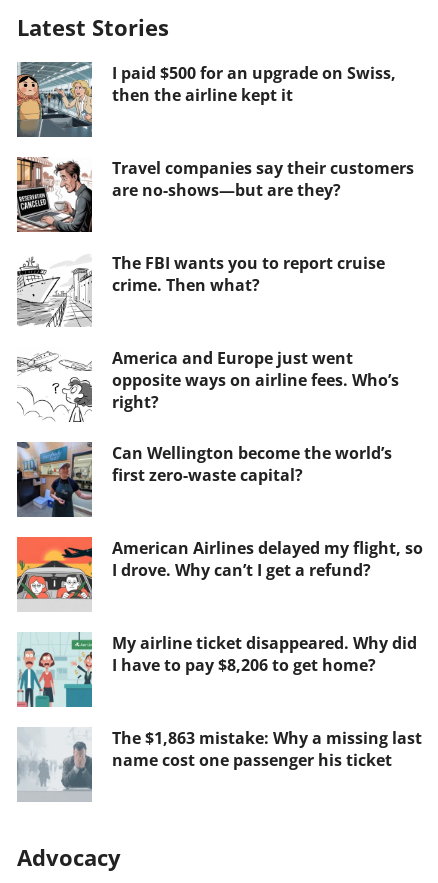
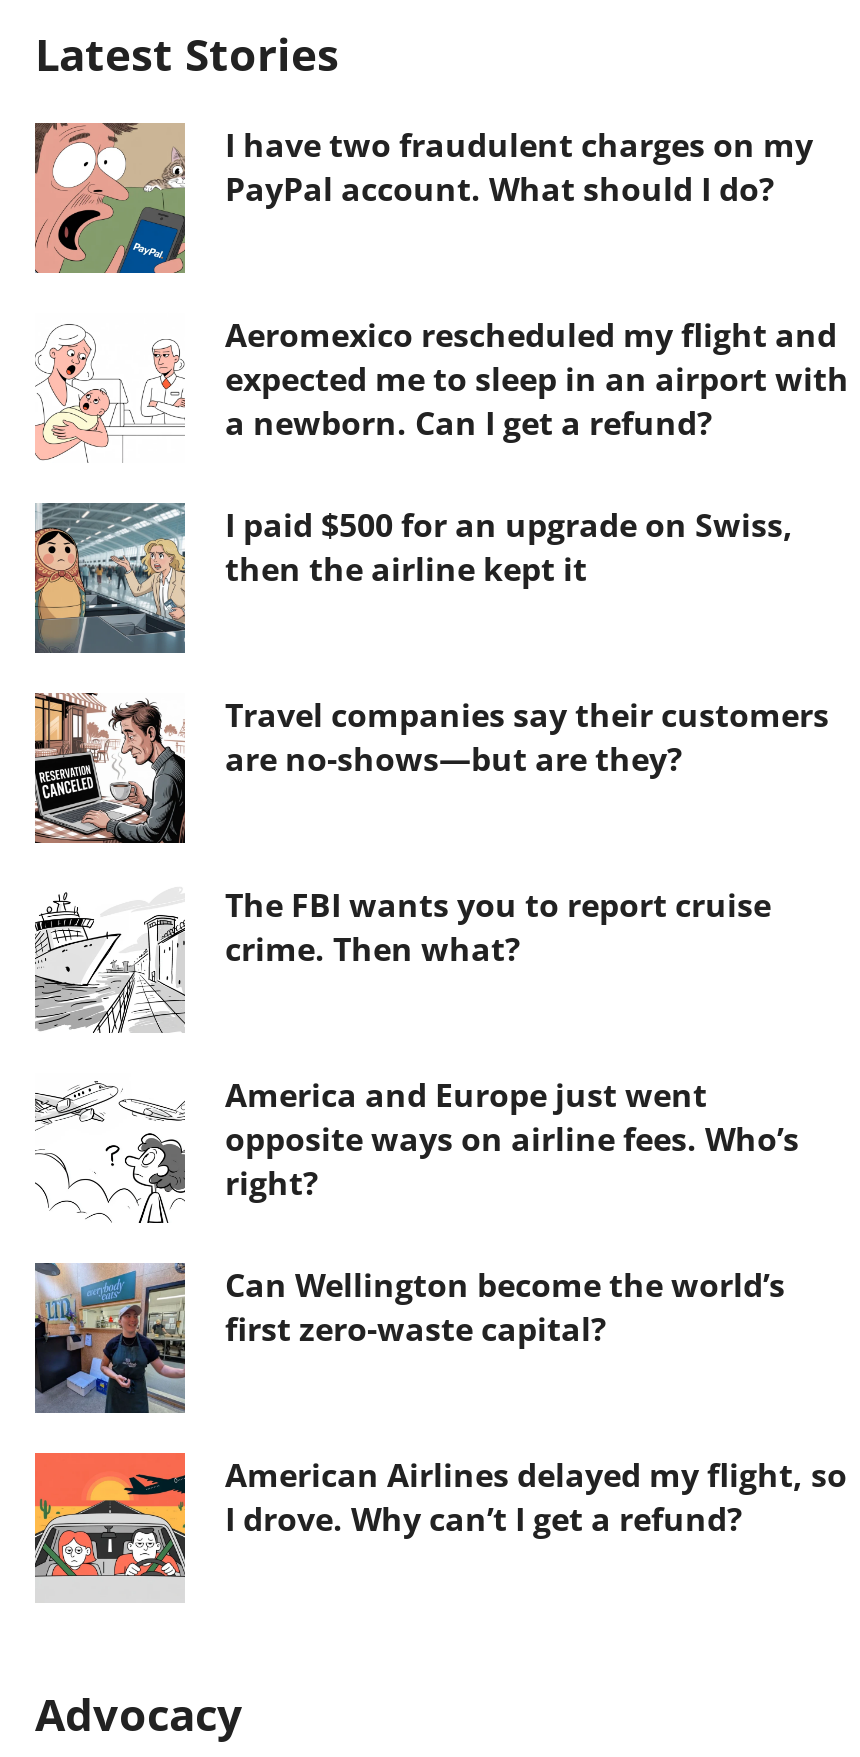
none -> [33,121,849,445] [image] | I have two fraudulent charges on my | PayPal account. What should I do? | Aeromexico rescheduled my flight and | expected me to sleep in an airport with | a newborn. Can I get a refund?
none -> [35,323,185,461] [image]
moved [15,61,423,581] -> [31,501,847,1541]: [image] | I paid $500 for an upgrade on Swiss, | then the airline kept it | ... | American Airlines delayed my flight, so | I drove. Why can’t I get a refund?
[16,632,422,771] [image] | My airline ticket disappeared. Why did | I have to pay $8,206 to get home? | The $1,863 mistake: Why a missing last | name cost one passenger his ticket -> none
[16,727,93,801] [image] -> none

